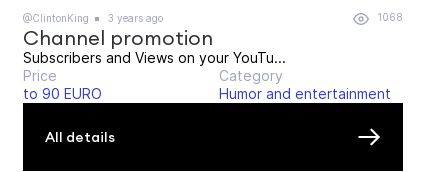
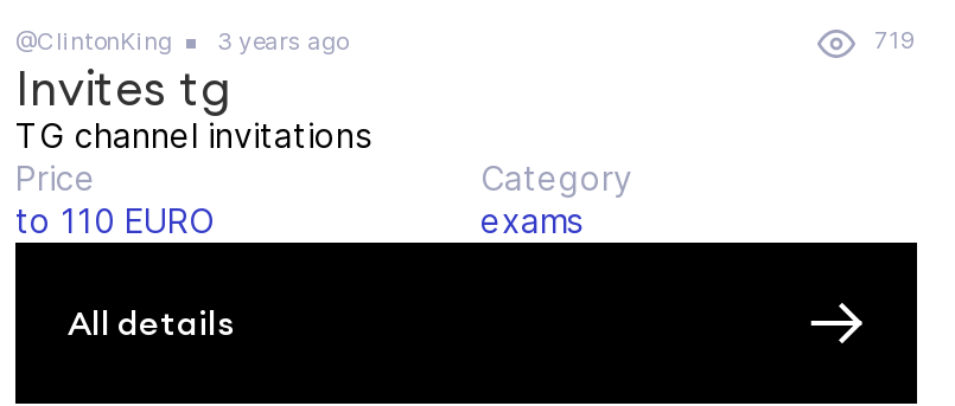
[23,11,403,66] 1068 | Channel promotion | Subscribers and Views on your YouTu... -> [15,25,917,155] 719 | Invites tg | TG channel invitations
[23,85,102,102] to 90 EURO -> [15,200,215,240] to 110 EURO
[219,85,391,102] Humor and entertainment -> [480,200,582,240] exams

